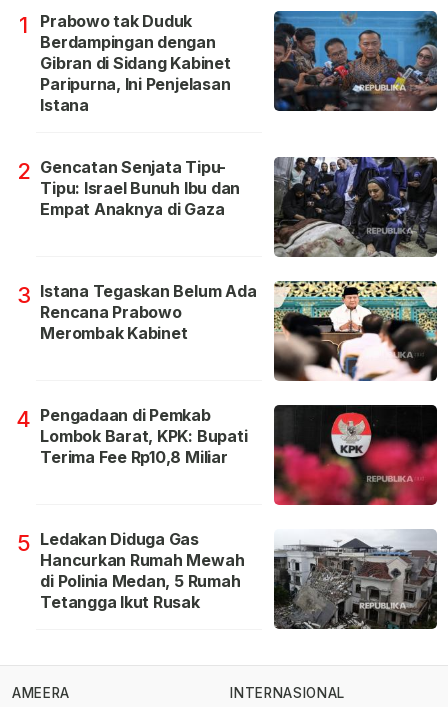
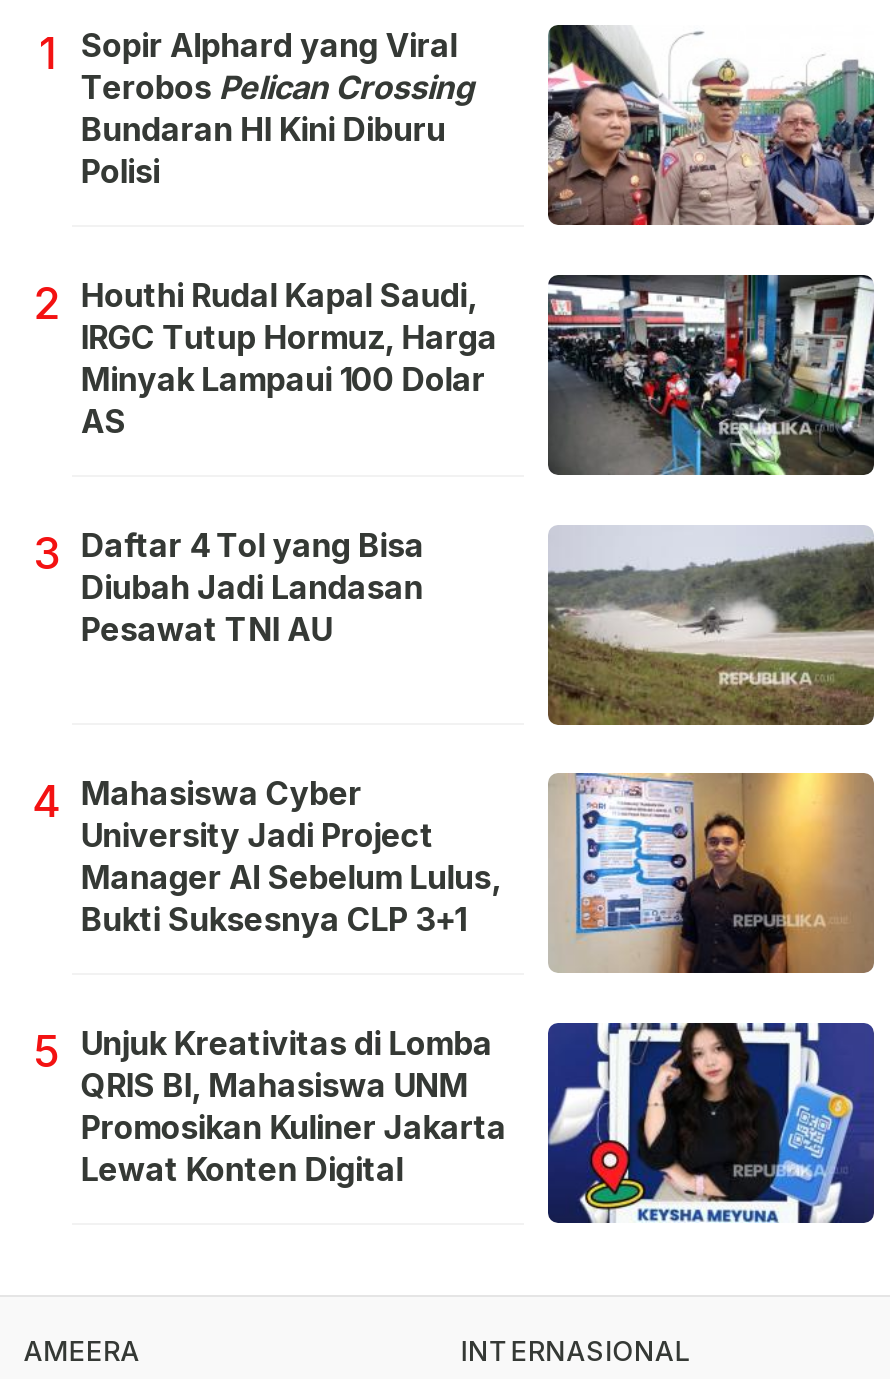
[40,11,231,115] Prabowo tak Duduk | Berdampingan dengan | Gibran di Sidang Kabinet | Paripurna, Ini Penjelasan | Istana -> [81,26,473,192] Sopir Alphard yang Viral | Terobos Pelican Crossing | Bundaran HI Kini Diburu | Polisi
[274,10,438,112] [image] -> [548,23,874,227] [image]
[17,155,437,258] [image] | 2 Gencatan Senjata Tipu- | Tipu: Israel Bunuh Ibu dan | Empat Anaknya di Gaza -> [33,273,874,479] [image] | 2 Houthi Rudal Kapal Saudi, | IRGC Tutup Hormuz, Harga | Minyak Lampaui 100 Dolar | AS
[17,281,256,343] 3 Istana Tegaskan Belum Ada | Rencana Prabowo | Merombak Kabinet -> [33,526,424,650] 3 Daftar 4 Tol yang Bisa | Diubah Jadi Landasan | Pesawat TNI AU
[274,280,437,381] [image] -> [548,527,876,727] [image]
[16,404,438,506] [image] | 4 Pengadaan di Pemkab | Lombok Barat, KPK: Bupati | Terima Fee Rp10,8 Miliar -> [32,771,876,975] [image] | 4 Mahasiswa Cyber | University Jadi Project | Manager AI Sebelum Lulus, | Bukti Suksesnya CLP 3+1
[17,529,437,630] [image] | 5 Ledakan Diduga Gas | Hancurkan Rumah Mewah | di Polinia Medan, 5 Rumah | Tetangga Ikut Rusak -> [33,1021,874,1225] [image] | 5 Unjuk Kreativitas di Lomba | QRIS BI, Mahasiswa UNM | Promosikan Kuliner Jakarta | Lewat Konten Digital

